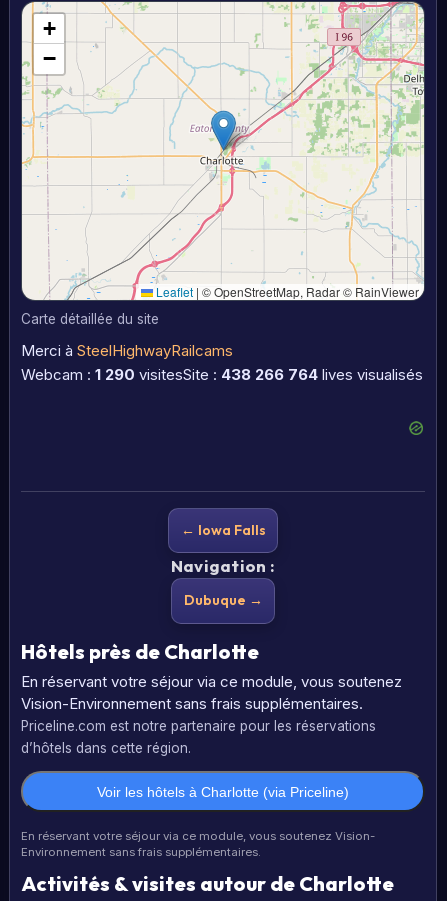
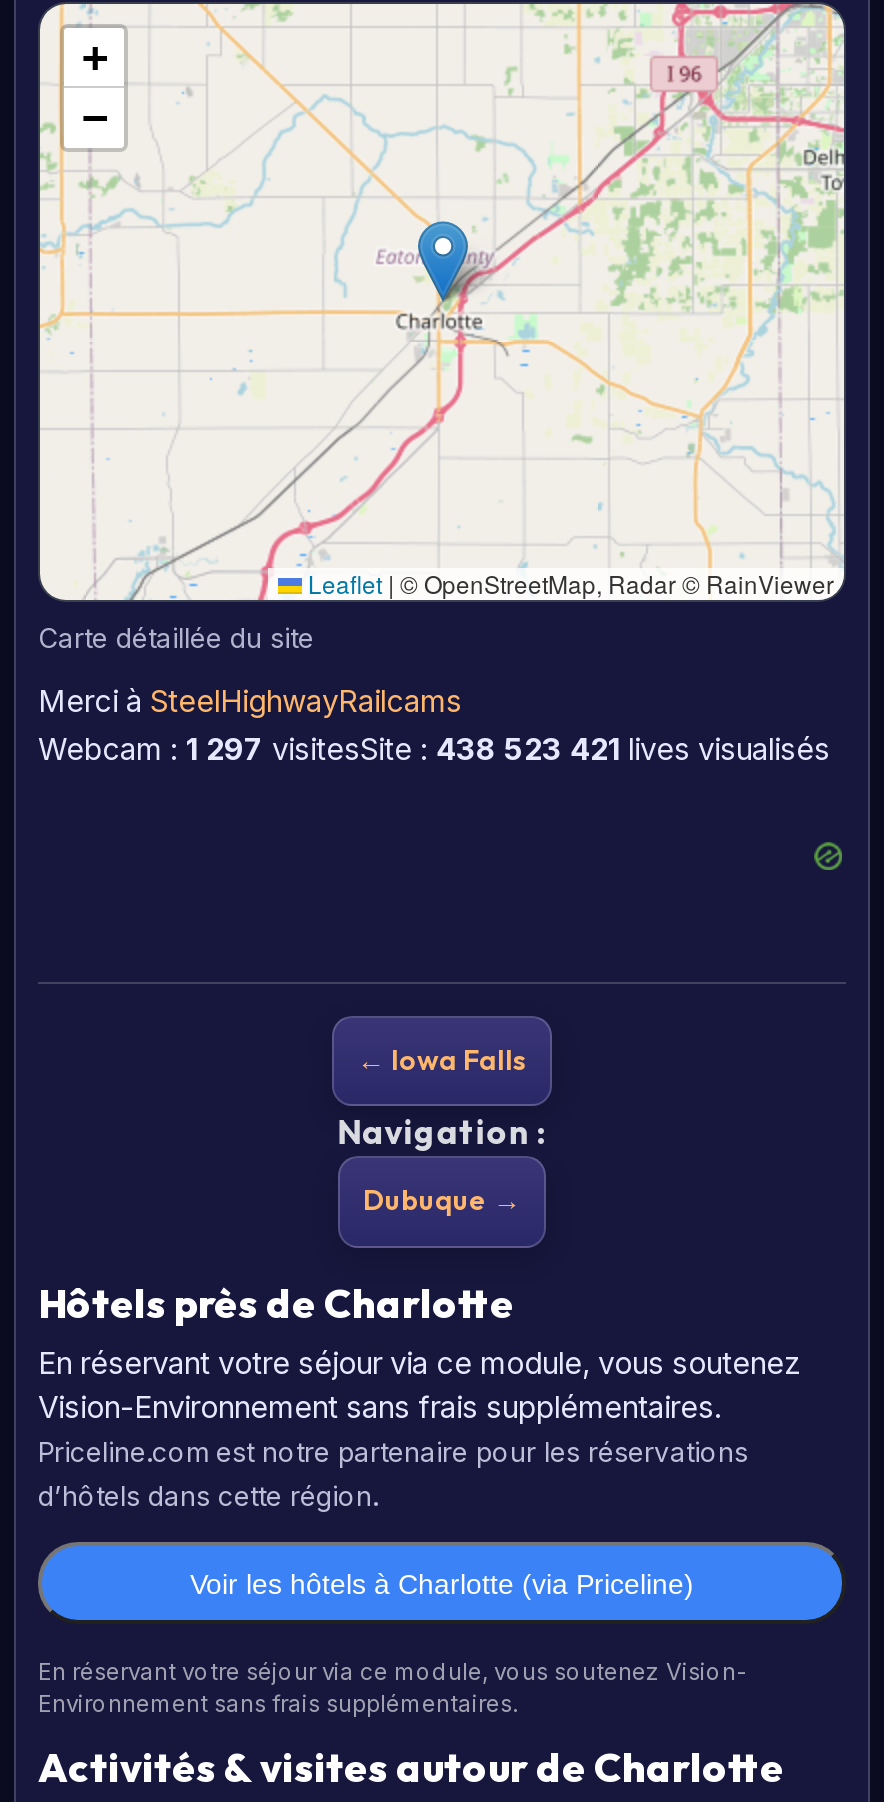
[21,365,423,384] Webcam : 1 290 visitesSite : 438 266 764 lives visualisés -> [38,730,830,768] Webcam : 1 297 visitesSite : 438 523 421 lives visualisés

